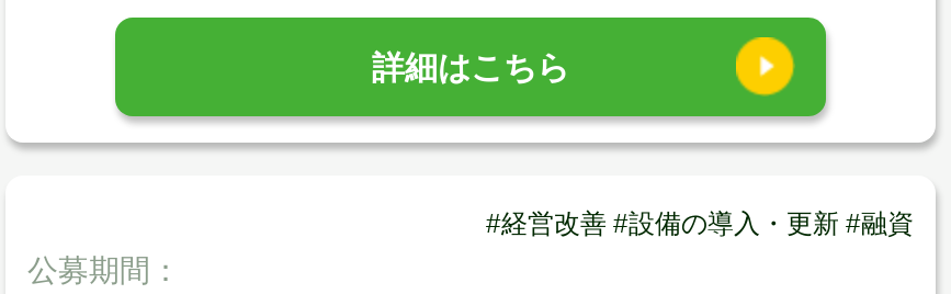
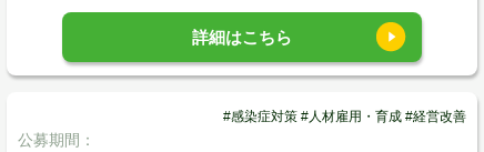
[486,207,914,238] #経営改善 #設備の導入・更新 #融資 -> [223,108,466,124] #感染症対策 #人材雇用・育成 #経営改善

